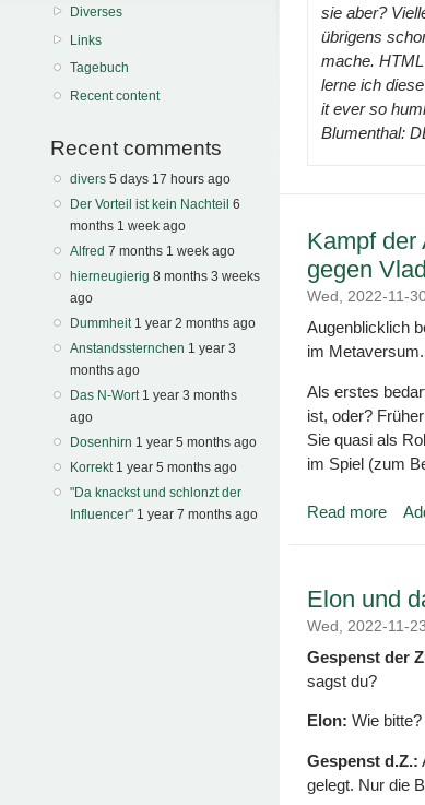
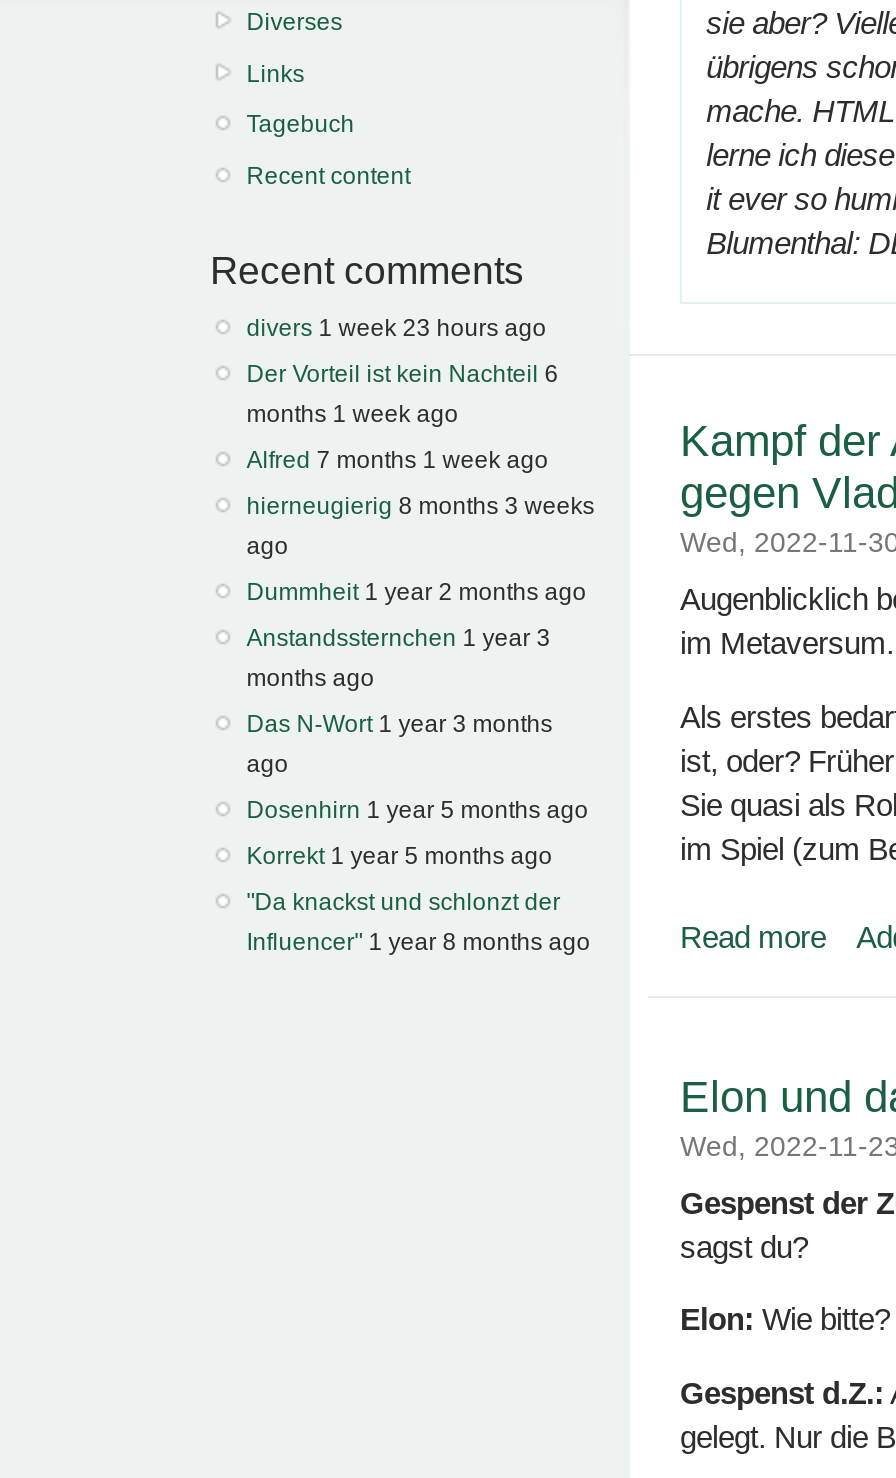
[70,172,231,187] divers 5 days 17 hours ago -> [246,315,546,343] divers 1 week 23 hours ago
[70,507,258,523] Influencer" 1 year 7 months ago -> [246,929,590,957] Influencer" 1 year 8 months ago

